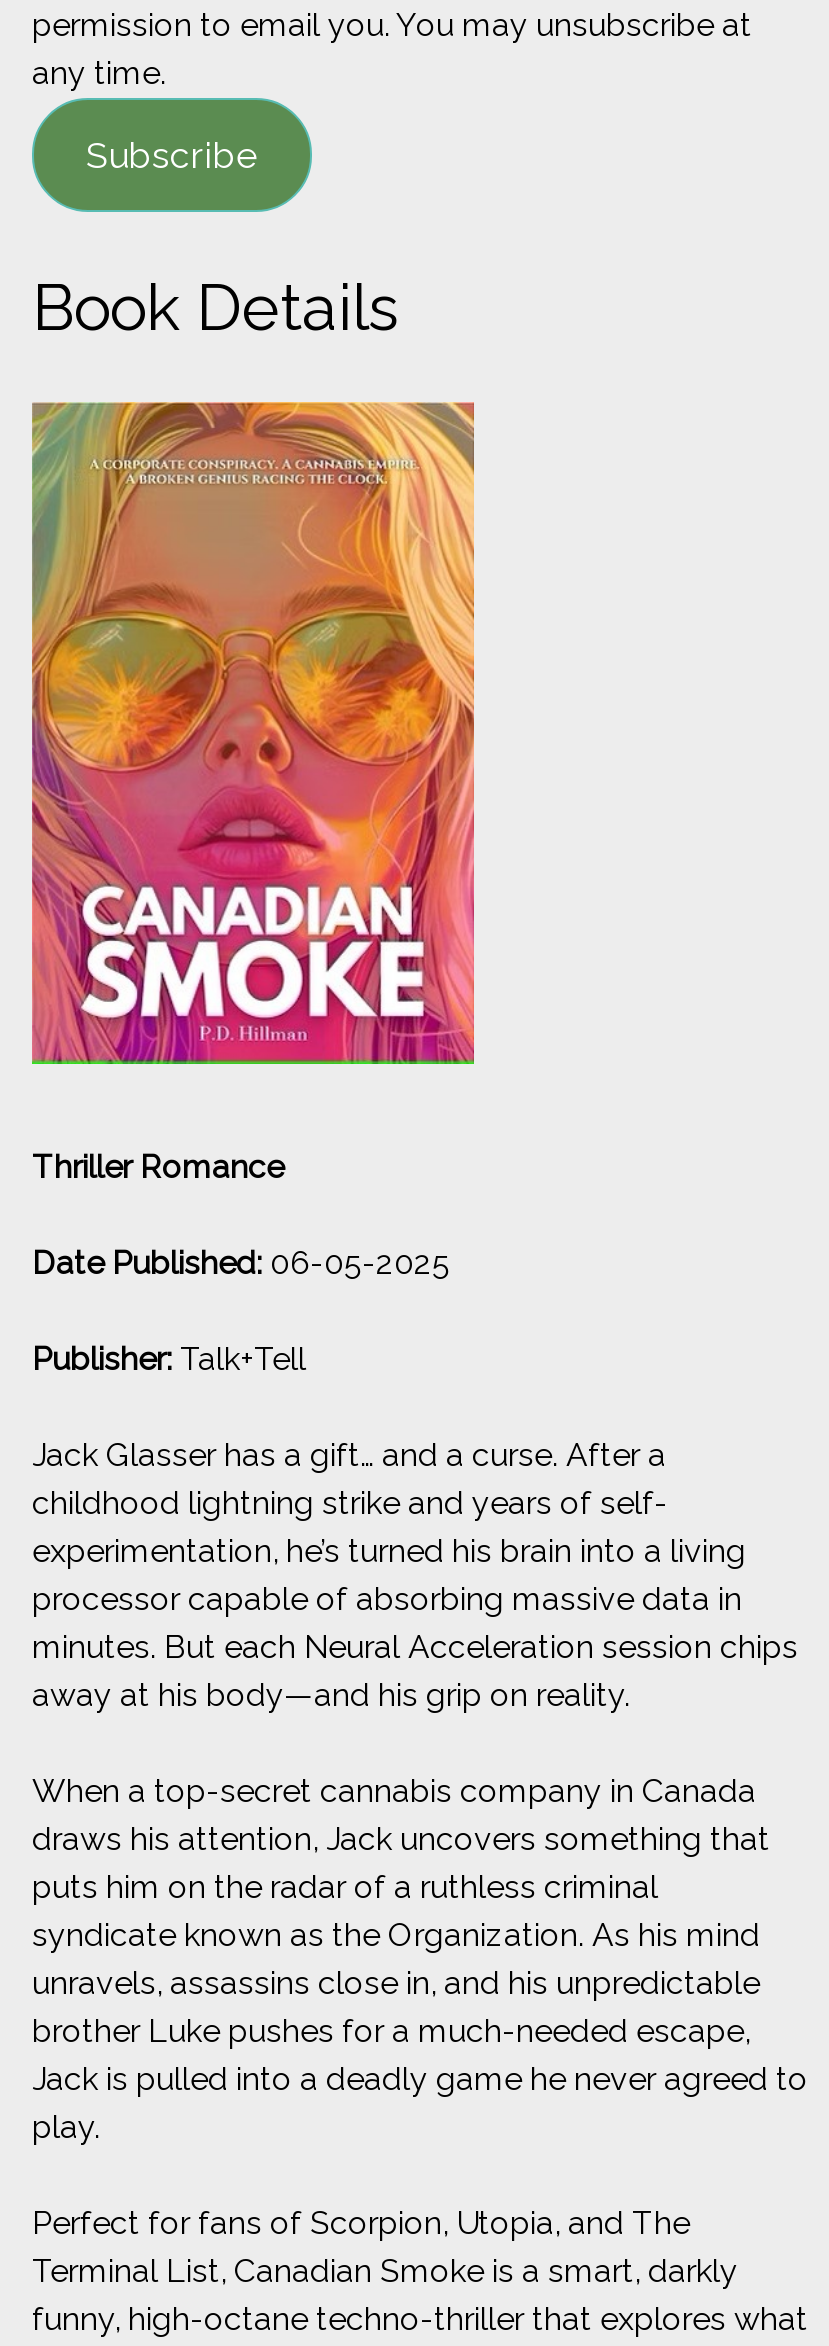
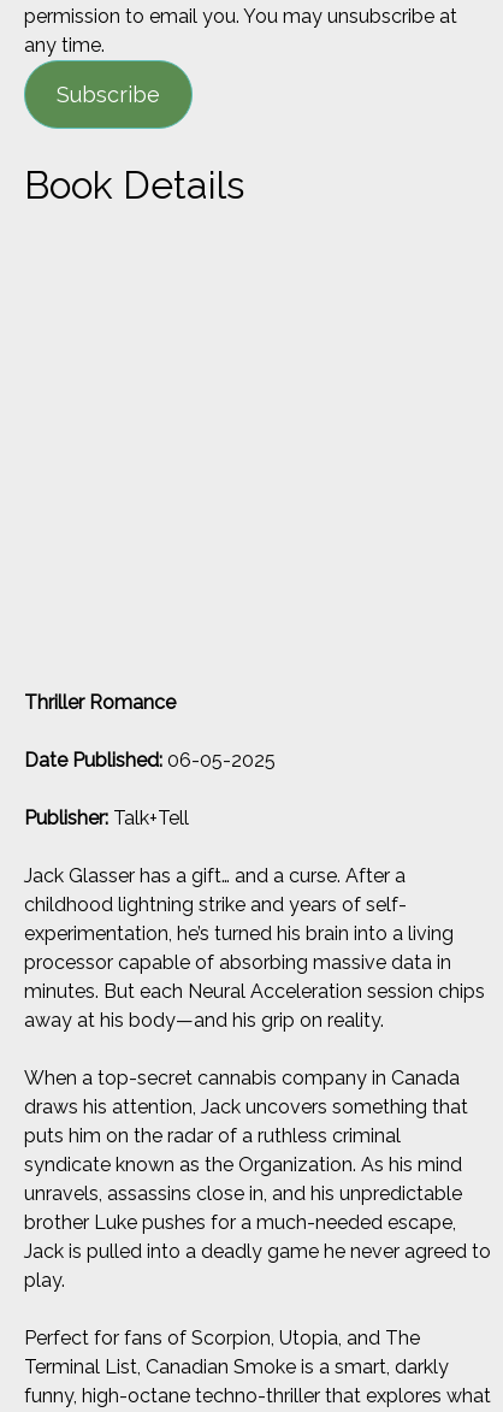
[30,400,476,1066] [image] -> none

